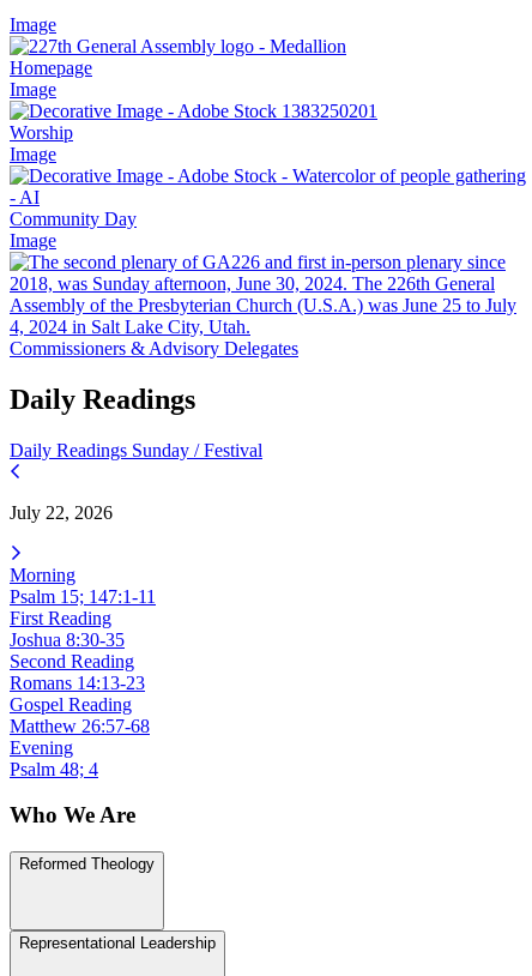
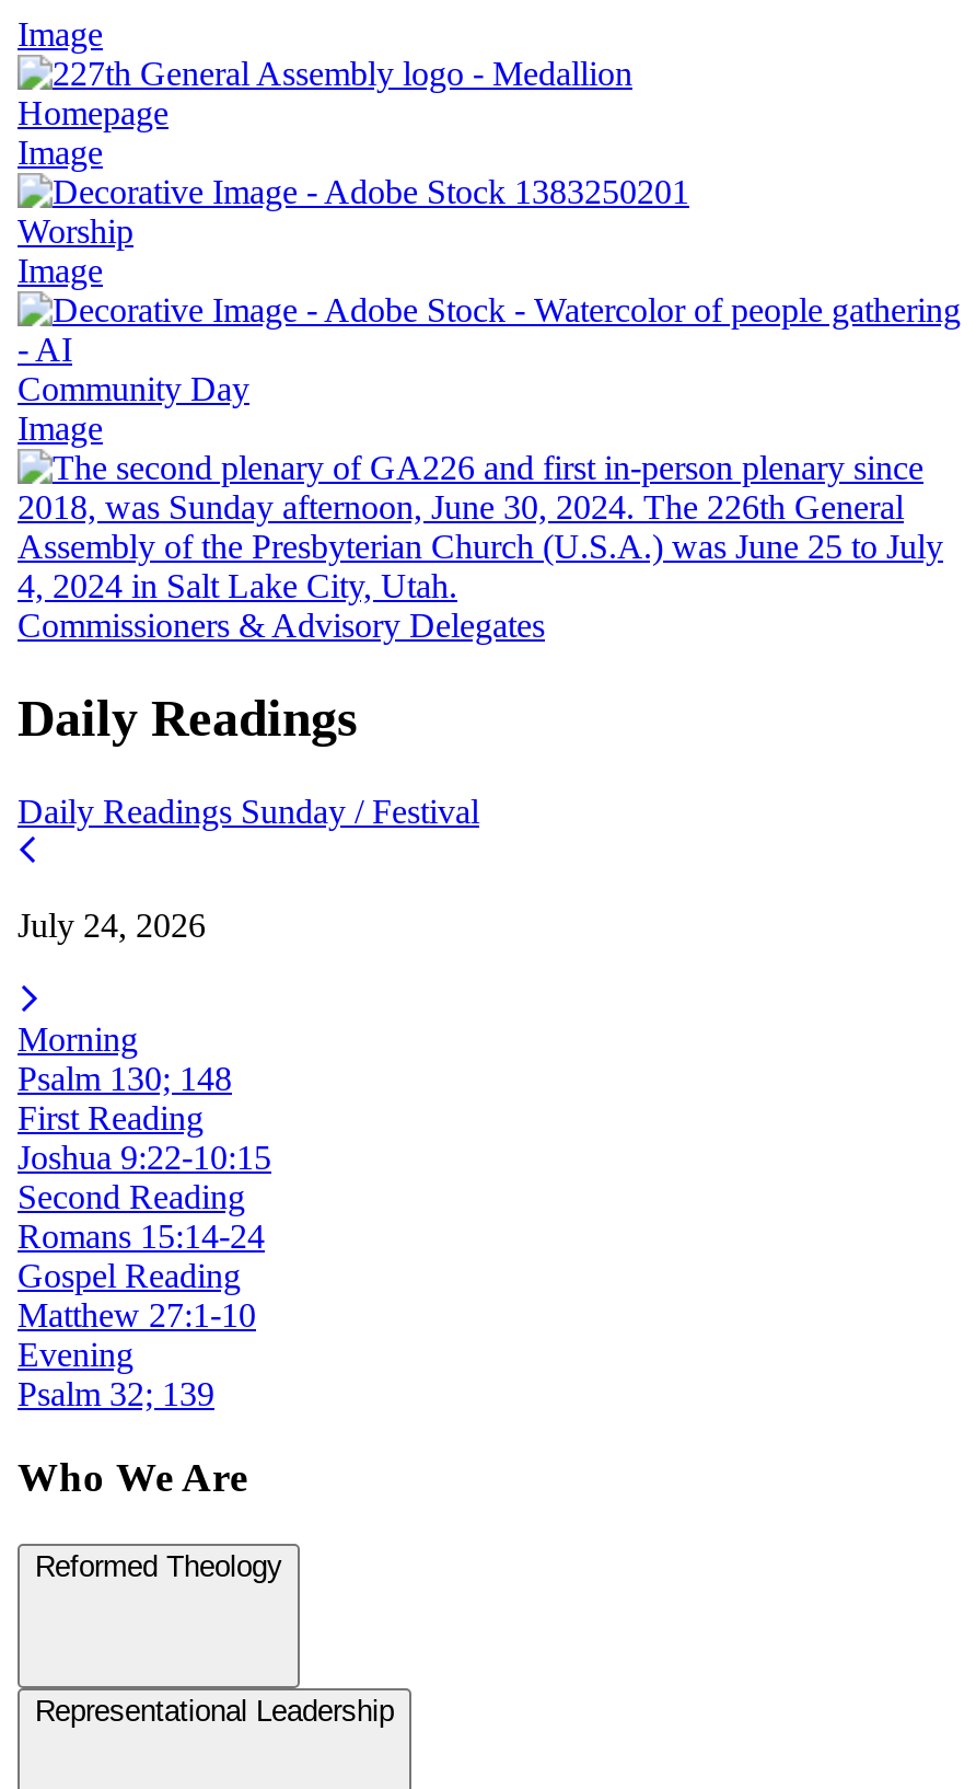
[10,502,113,522] July 22, 2026 -> [18,906,206,943] July 24, 2026
[10,586,156,606] Psalm 15; 147:1-11 -> [18,1059,232,1096] Psalm 130; 148
[10,629,125,650] Joshua 8:30-35 -> [18,1138,271,1175] Joshua 9:22-10:15
[10,672,145,693] Romans 14:13-23 -> [18,1217,265,1254] Romans 15:14-24
[10,715,150,736] Matthew 26:57-68 -> [18,1296,256,1333] Matthew 27:1-10
[10,759,98,779] Psalm 48; 4 -> [18,1374,214,1412] Psalm 32; 139

